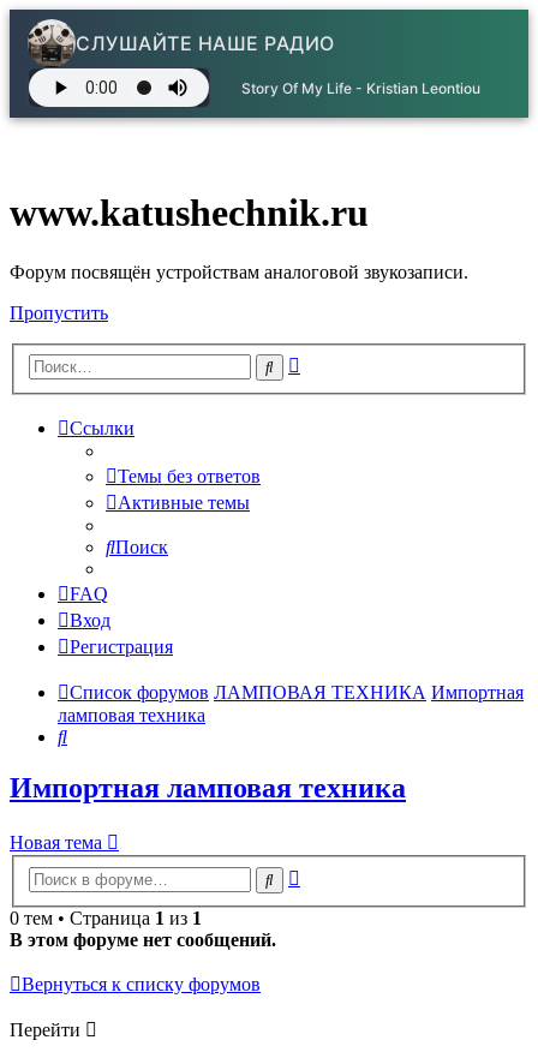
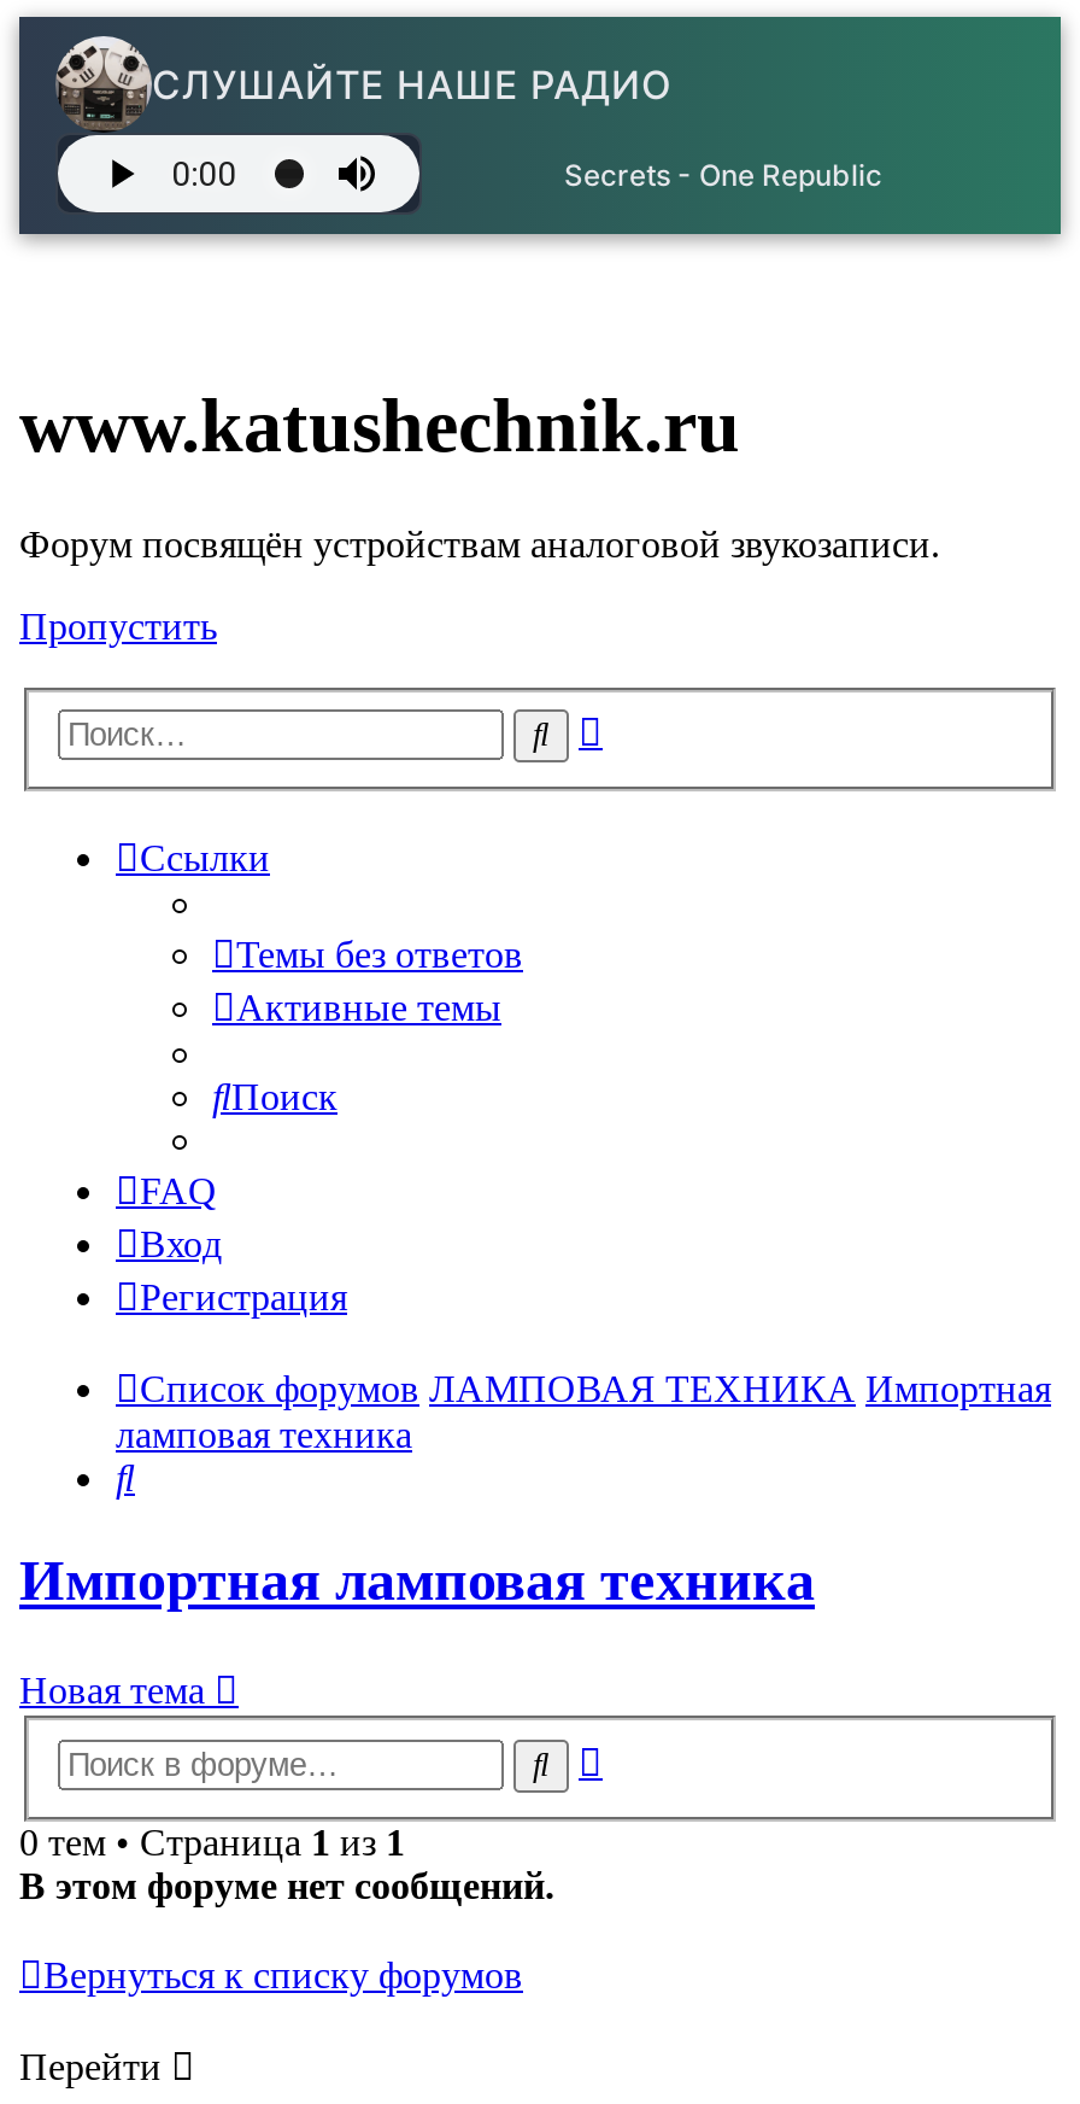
[241,79,480,97] Story Of My Life - Kristian Leontiou -> [564,156,882,192] Secrets - One Republic

